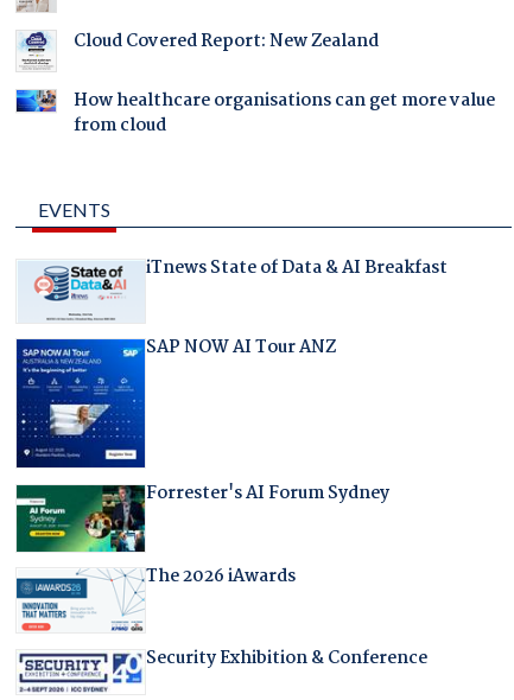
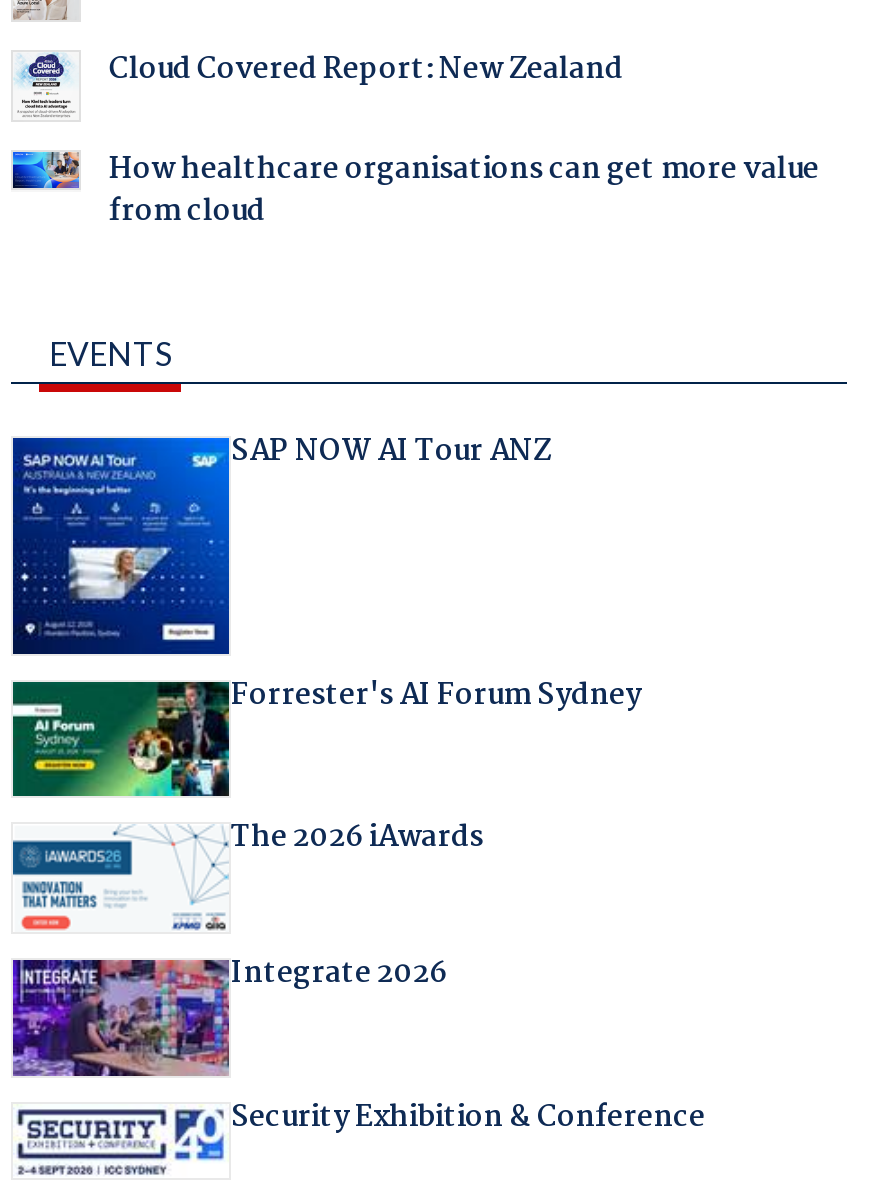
[19,254,448,322] [image] | iTnews State of Data & AI Breakfast -> none
moved [15,334,389,591] -> [11,428,641,862]: [image] | SAP NOW AI Tour ANZ | Forrester's AI Forum Sydney | The 2026 iAwards
moved [104,566,144,632] -> [161,820,227,932]: [image]
none -> [11,951,447,1078] [image] | Integrate 2026

